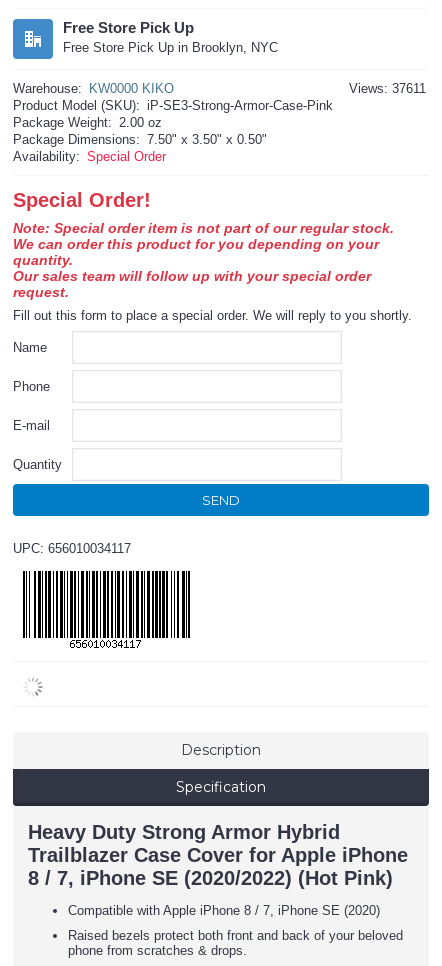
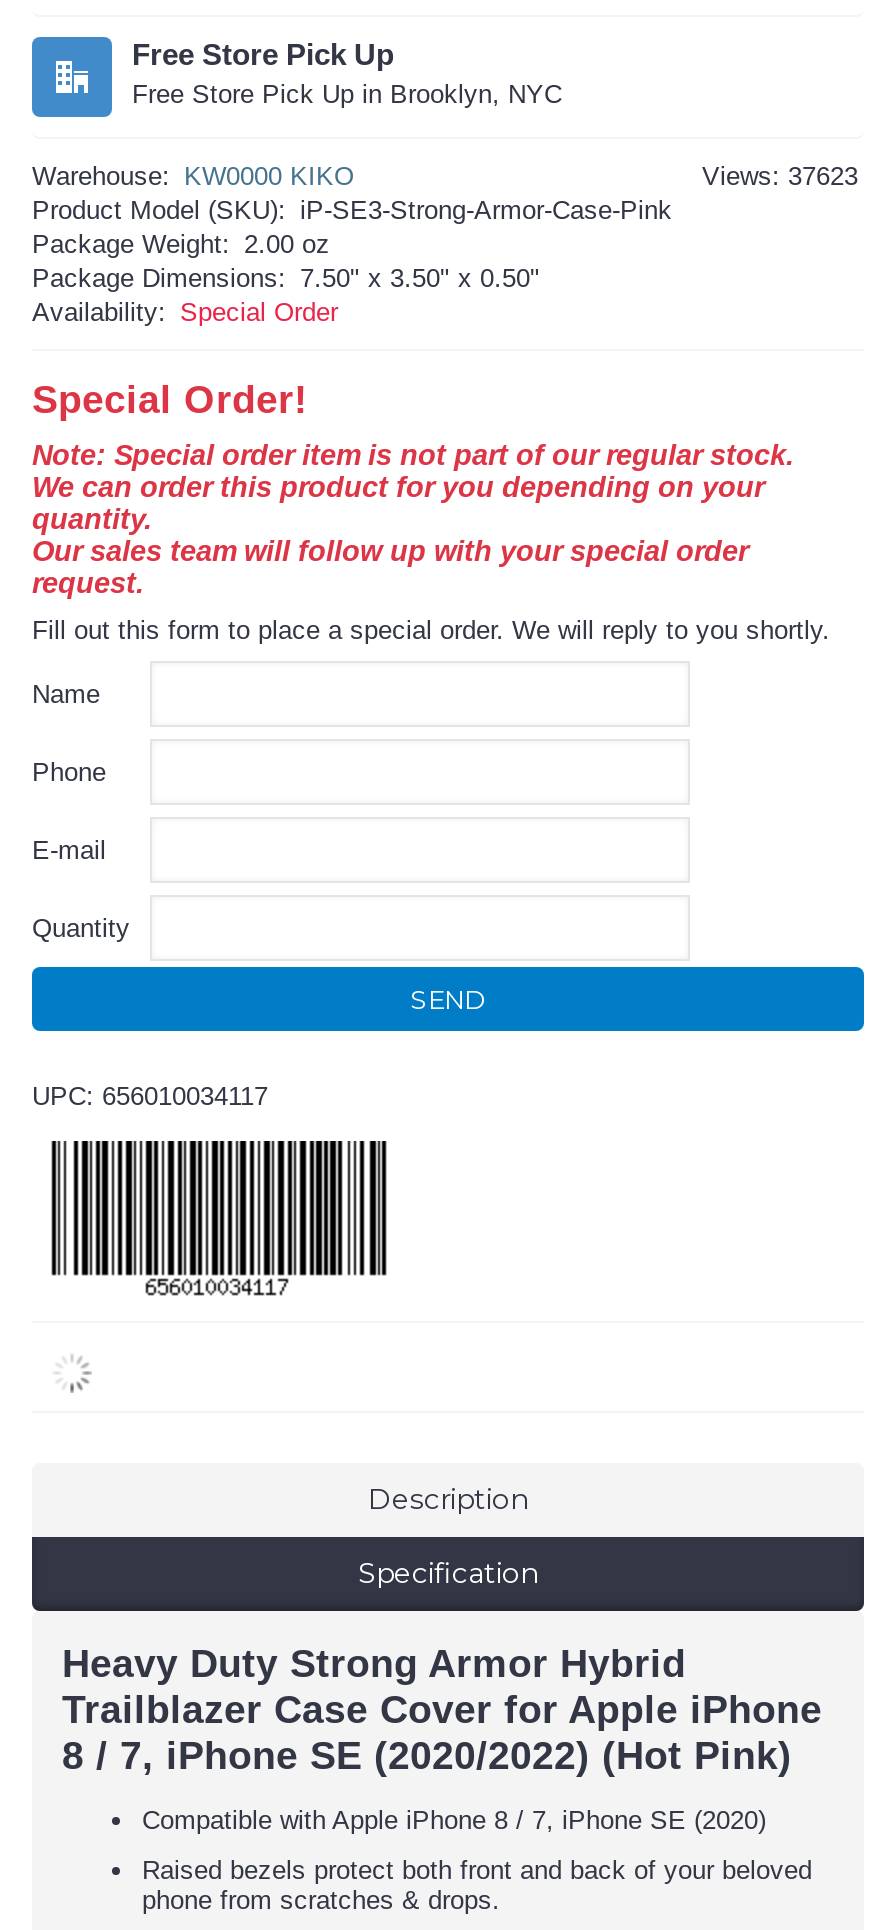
[349,81,426,96] Views: 37611 -> [702,161,858,191] Views: 37623

